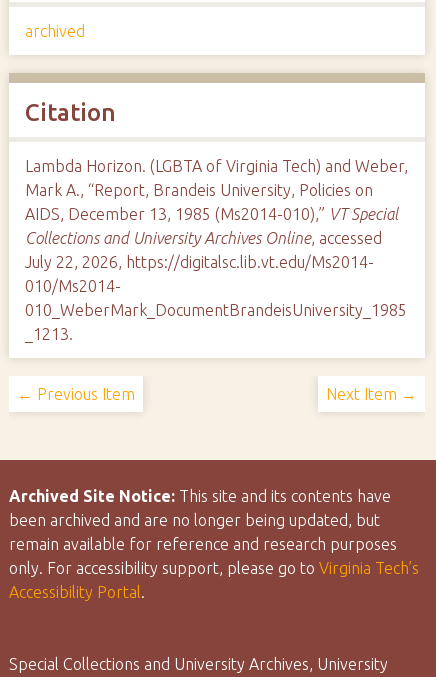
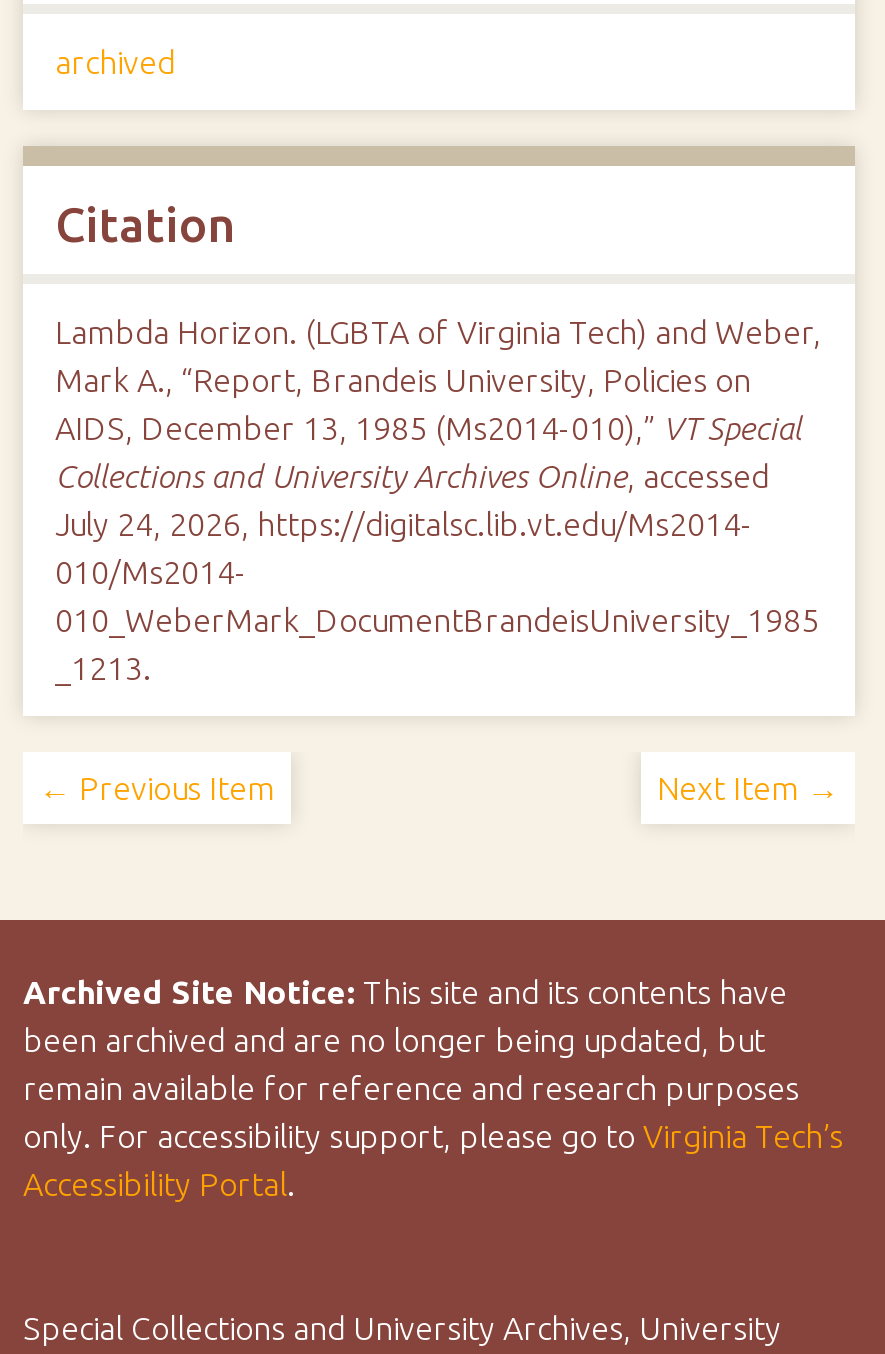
[25,253,374,271] July 22, 2026, https://digitalsc.lib.vt.edu/Ms2014- -> [55,506,753,542] July 24, 2026, https://digitalsc.lib.vt.edu/Ms2014-

